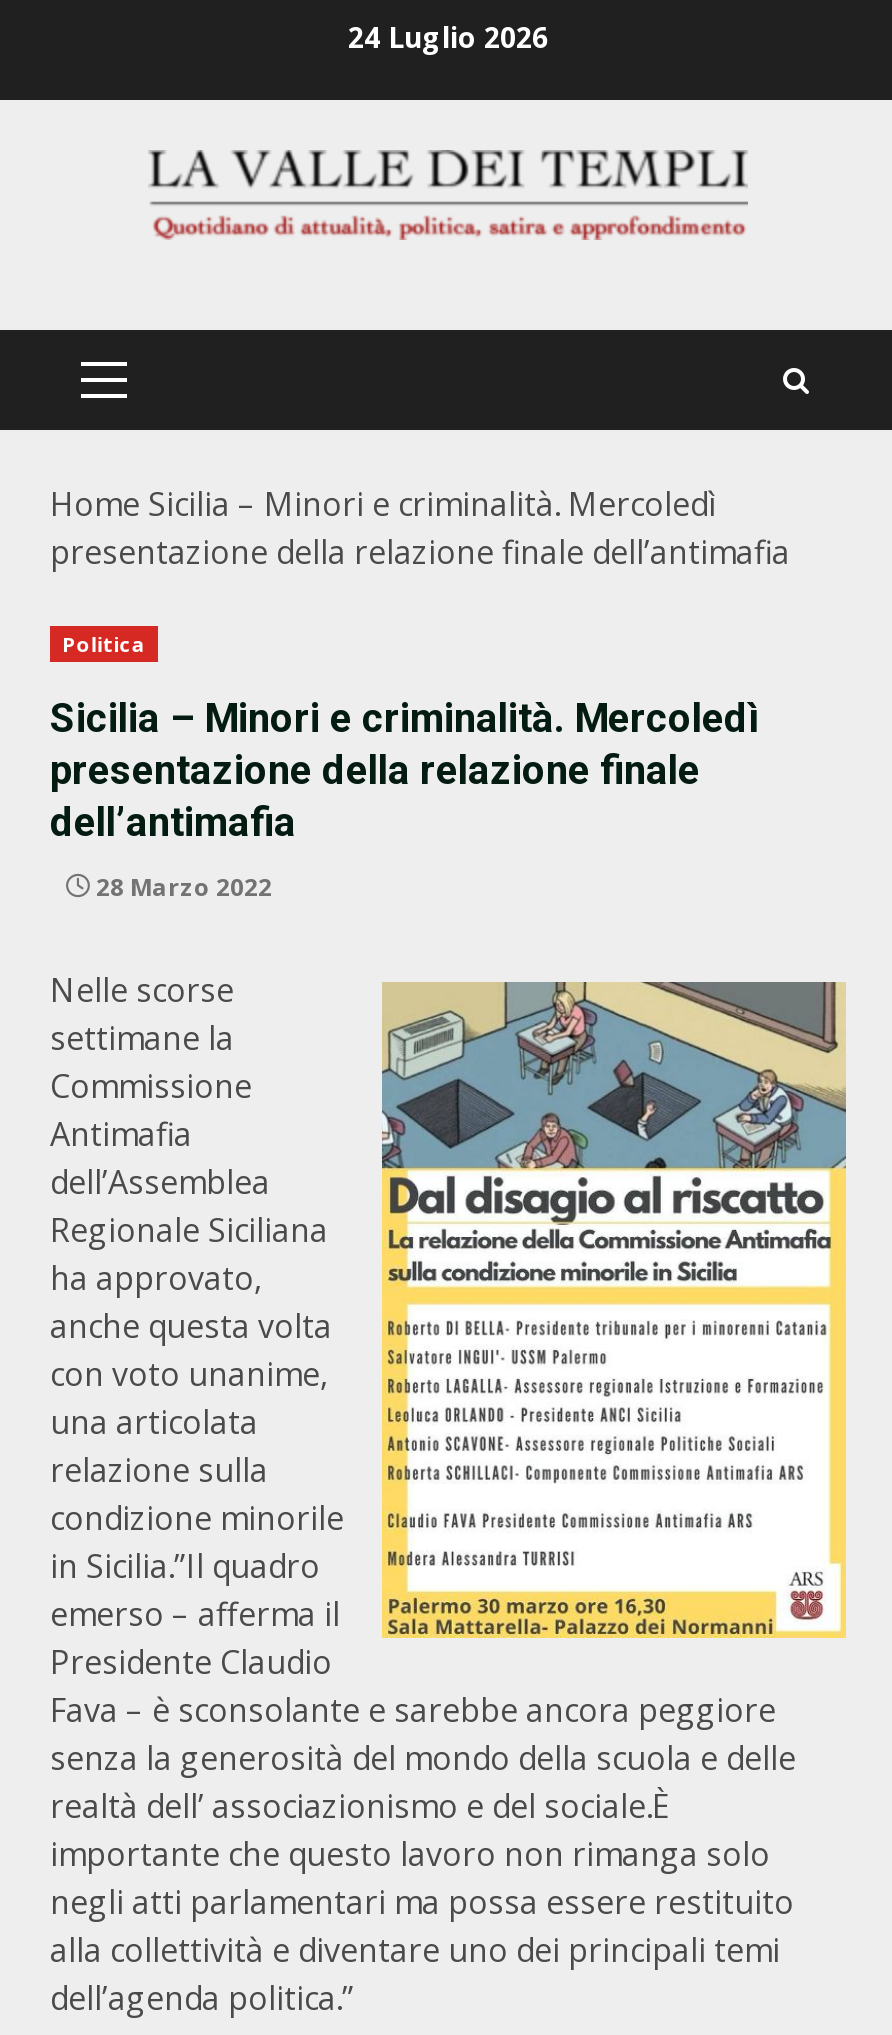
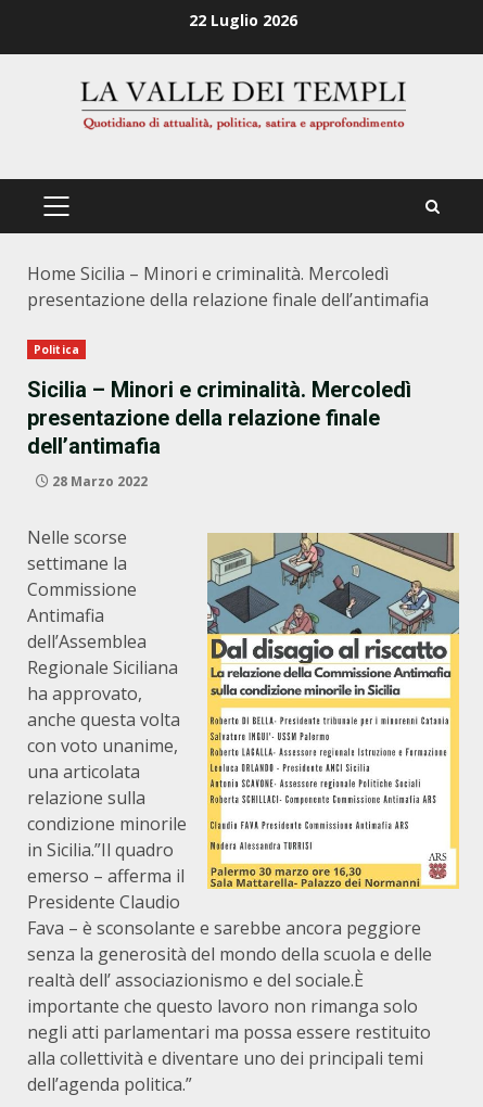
[348,17,548,55] 24 Luglio 2026 -> [189,9,297,30] 22 Luglio 2026

